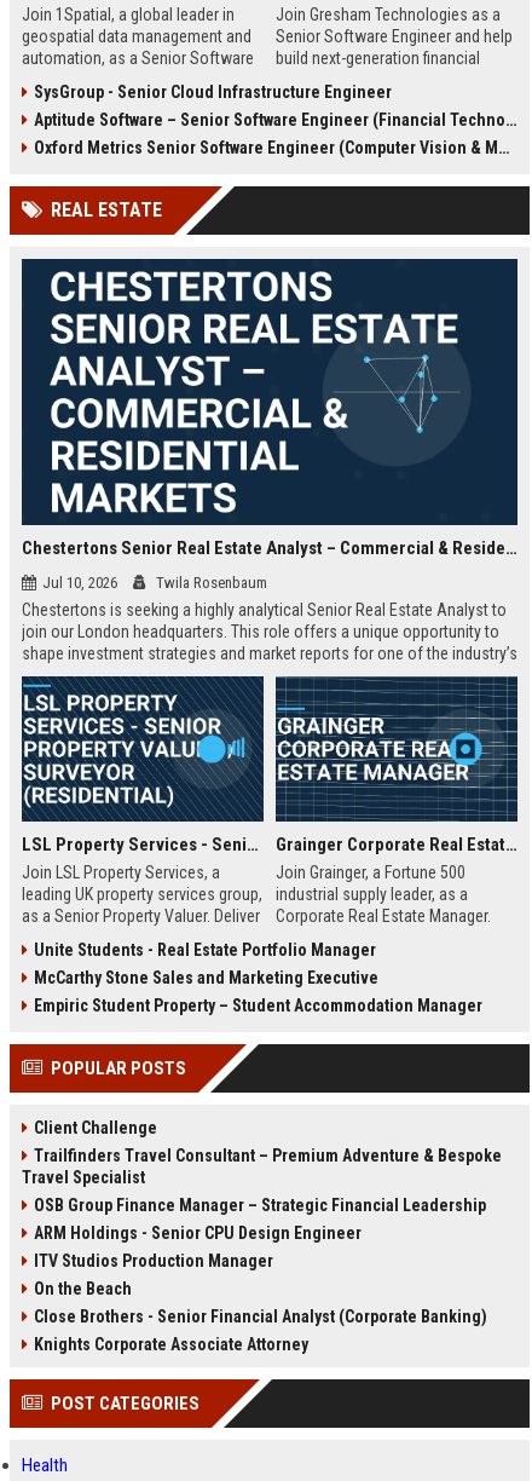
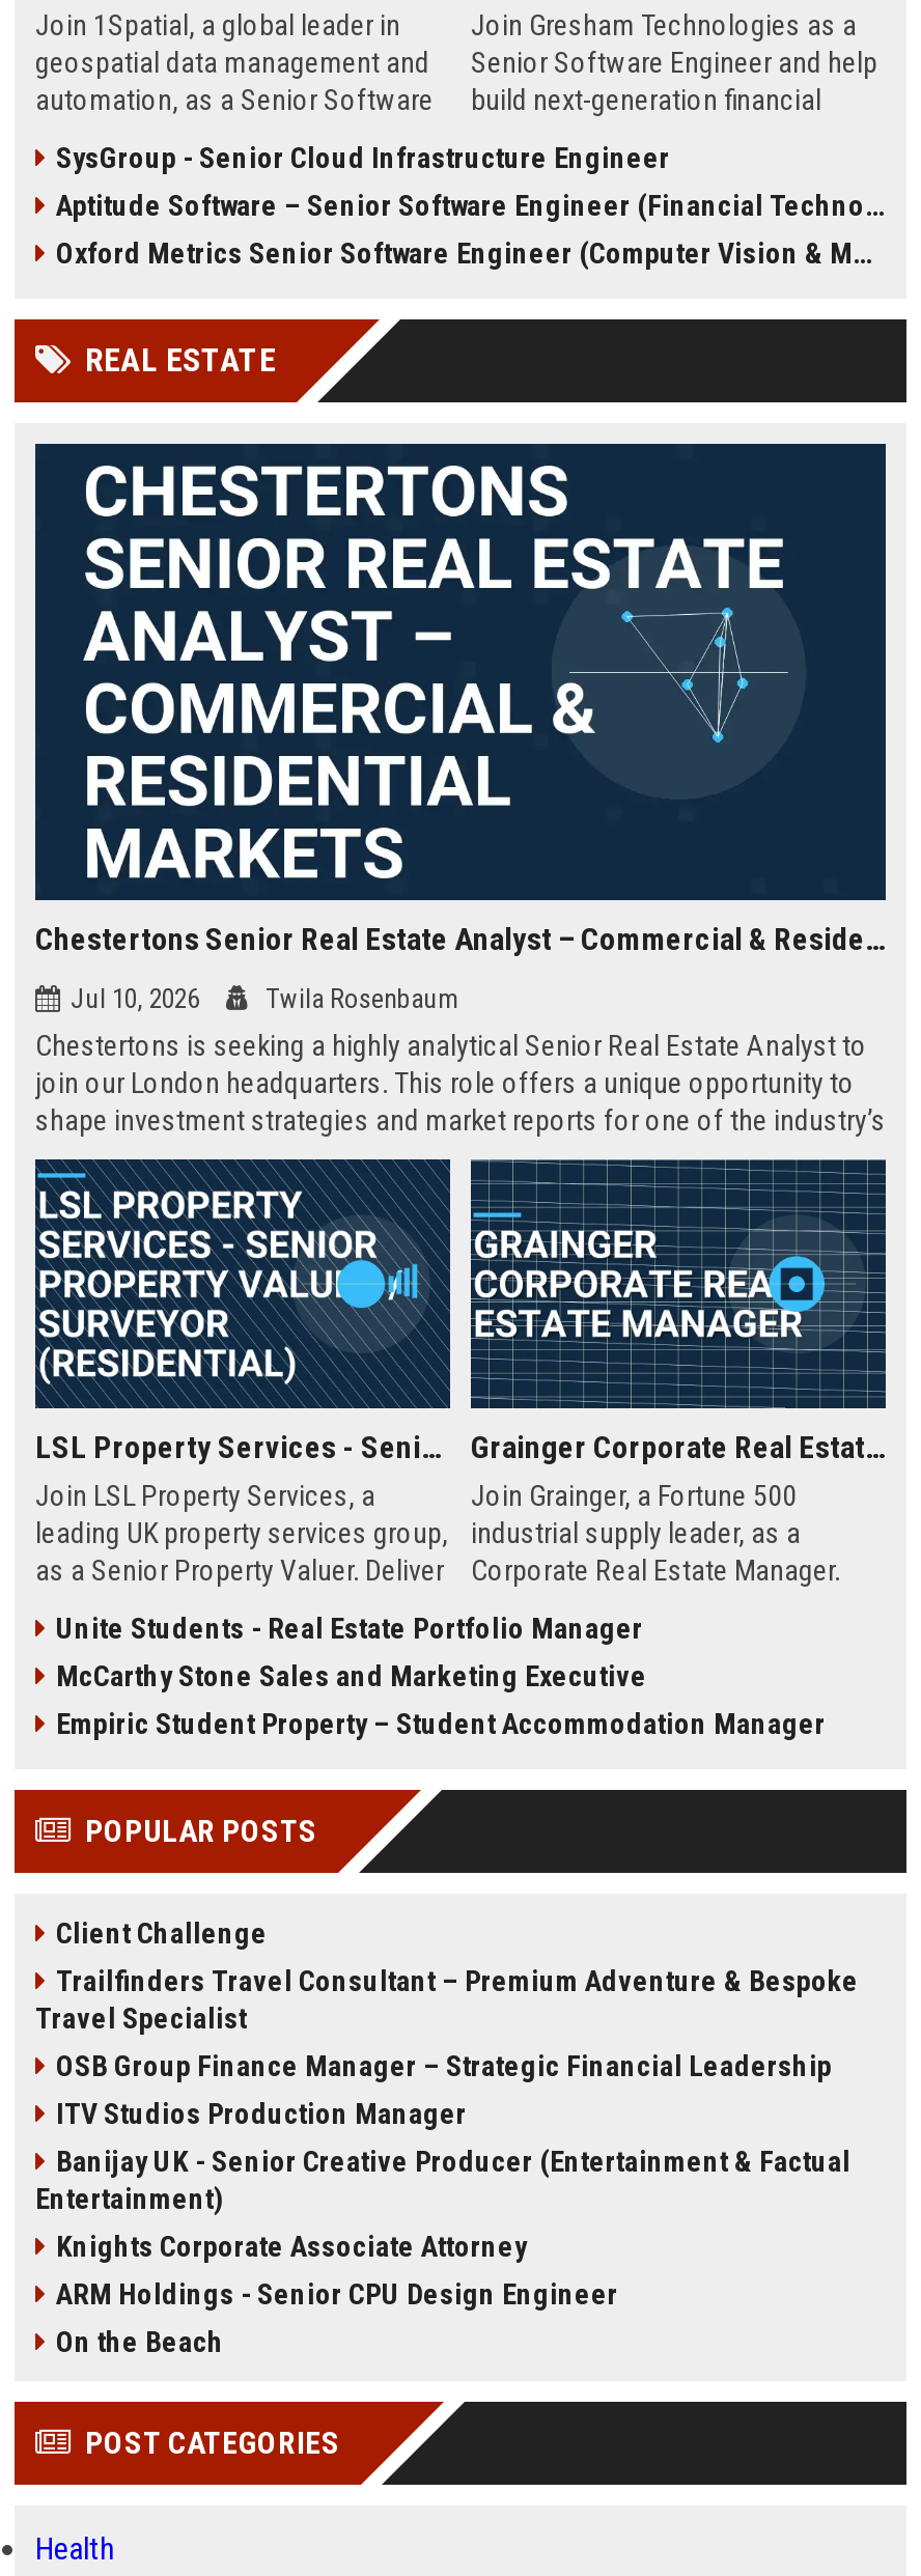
none -> [35,2145,850,2215] Banijay UK - Senior Creative Producer (Entertainment & Factual | Entertainment)
moved [34,1223,362,1243] -> [56,2277,618,2311]: ARM Holdings - Senior CPU Design Engineer
moved [34,1251,273,1270] -> [56,2097,467,2130]: ITV Studios Production Manager
moved [34,1279,132,1298] -> [56,2325,224,2358]: On the Beach
[34,1307,487,1326] Close Brothers - Senior Financial Analyst (Corporate Banking) -> none
moved [34,1335,308,1354] -> [56,2230,527,2263]: Knights Corporate Associate Attorney

